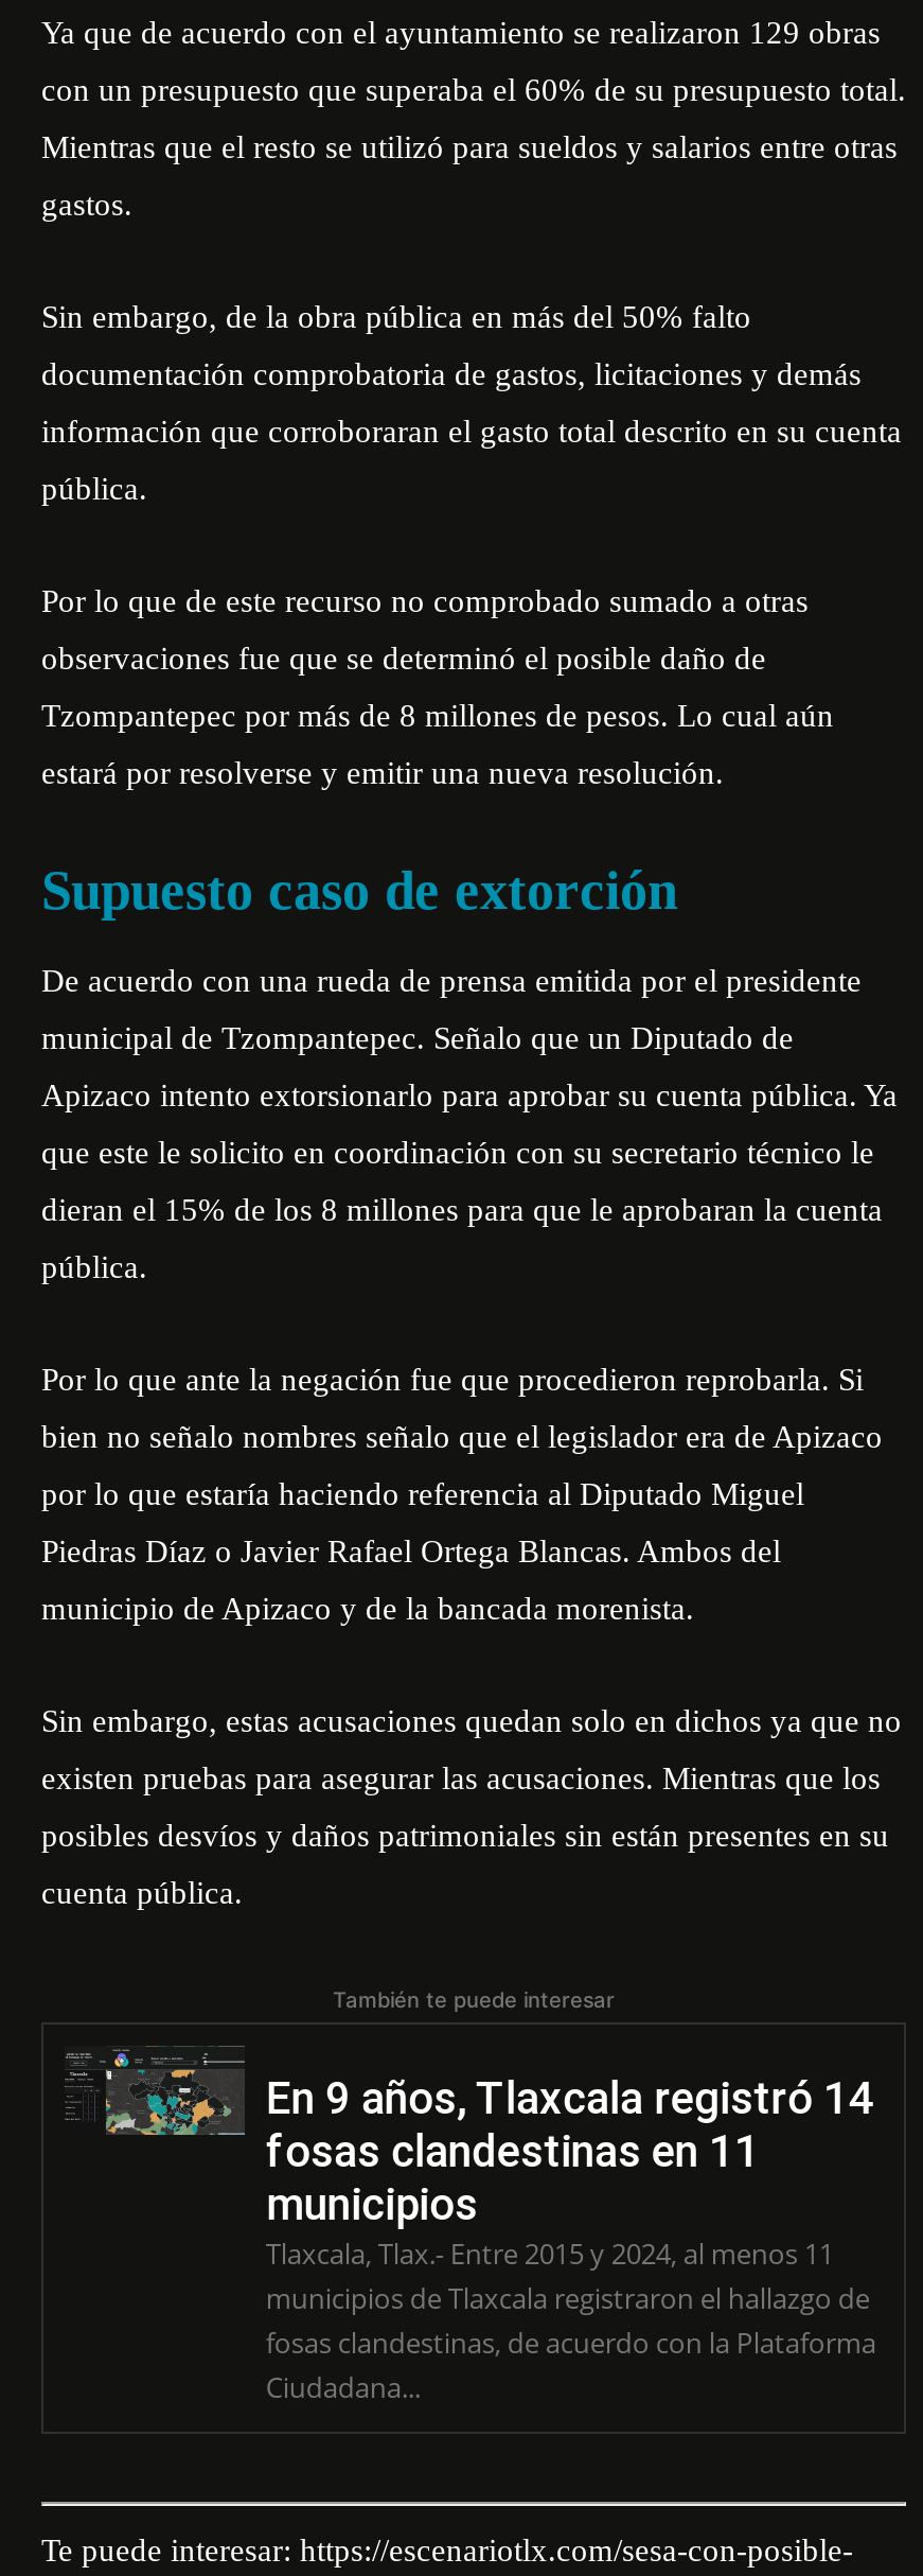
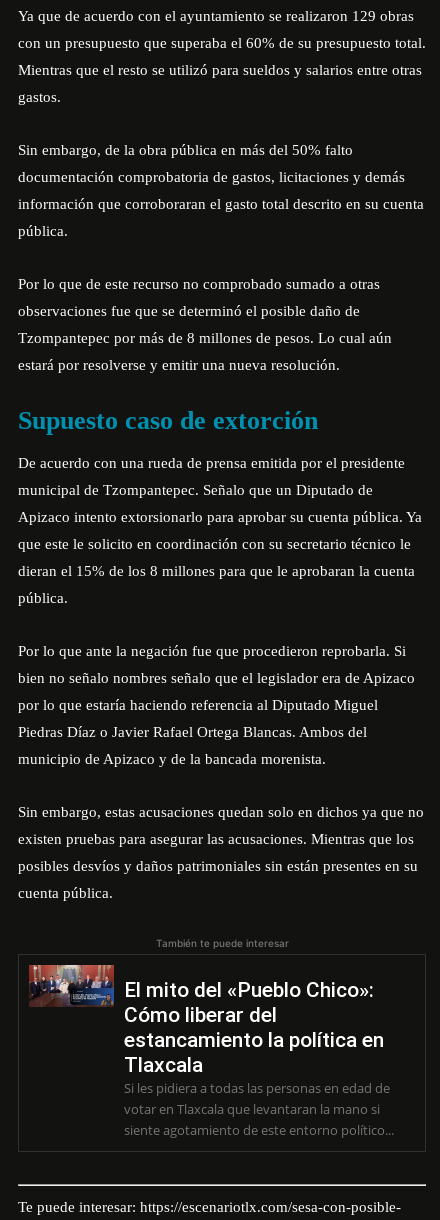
[65,2046,876,2406] [image] | En 9 años, Tlaxcala registró 14 | fosas clandestinas en 11 | municipios | Tlaxcala, Tlax.- Entre 2015 y 2024, al menos 11 | municipios de Tlaxcala registraron el hallazgo de | fosas clandestinas, de acuerdo con la Plataforma | Ciudadana... -> [28,964,394,1139] [image] | El mito del «Pueblo Chico»: | Cómo liberar del | estancamiento la política en | Tlaxcala | Si les pidiera a todas las personas en edad de | votar en Tlaxcala que levantaran la mano si | siente agotamiento de este entorno político...

